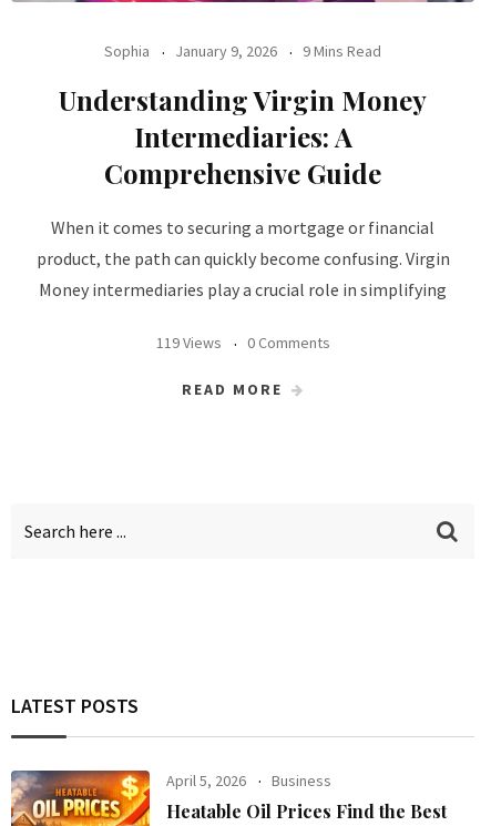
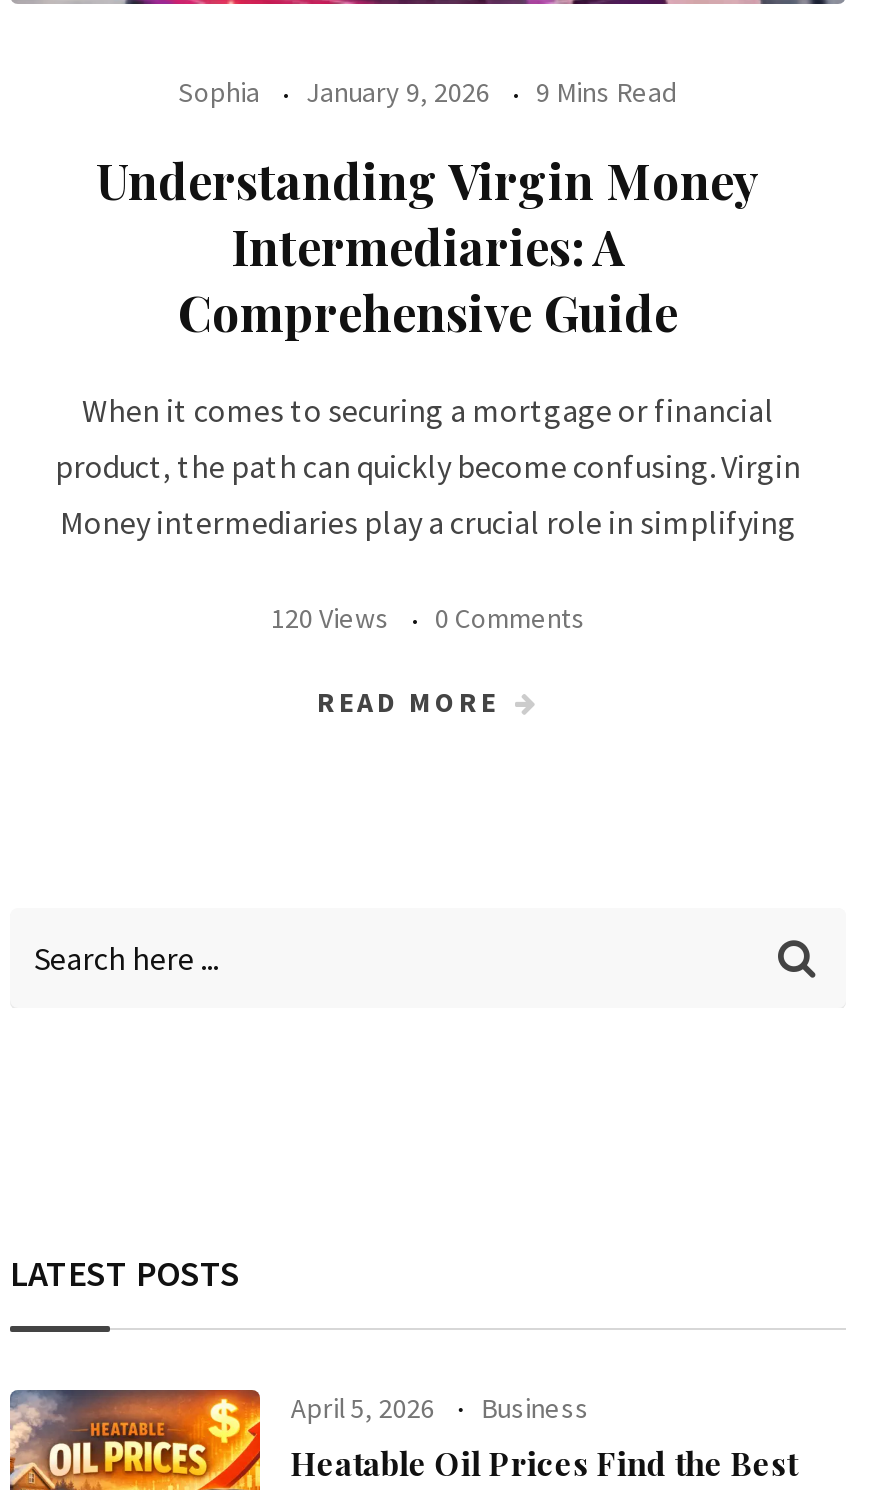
[156,332,330,352] 119 Views 0 Comments -> [271,599,585,635] 120 Views 0 Comments

